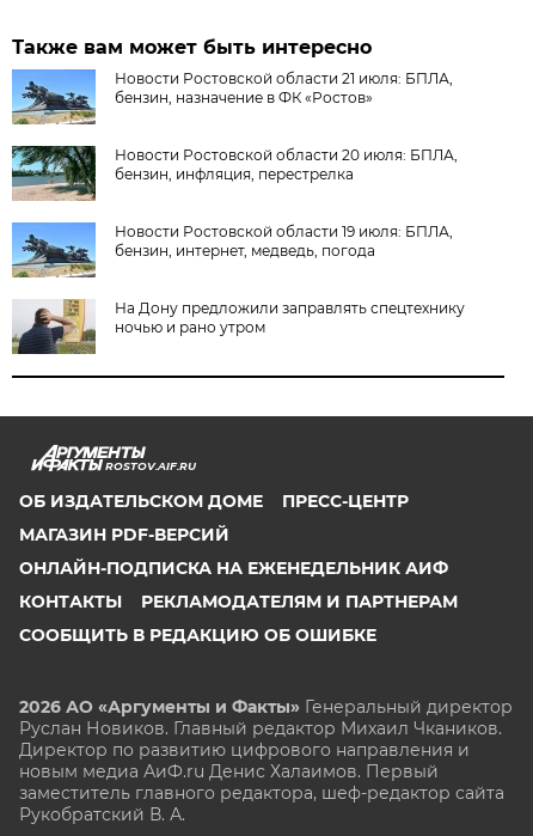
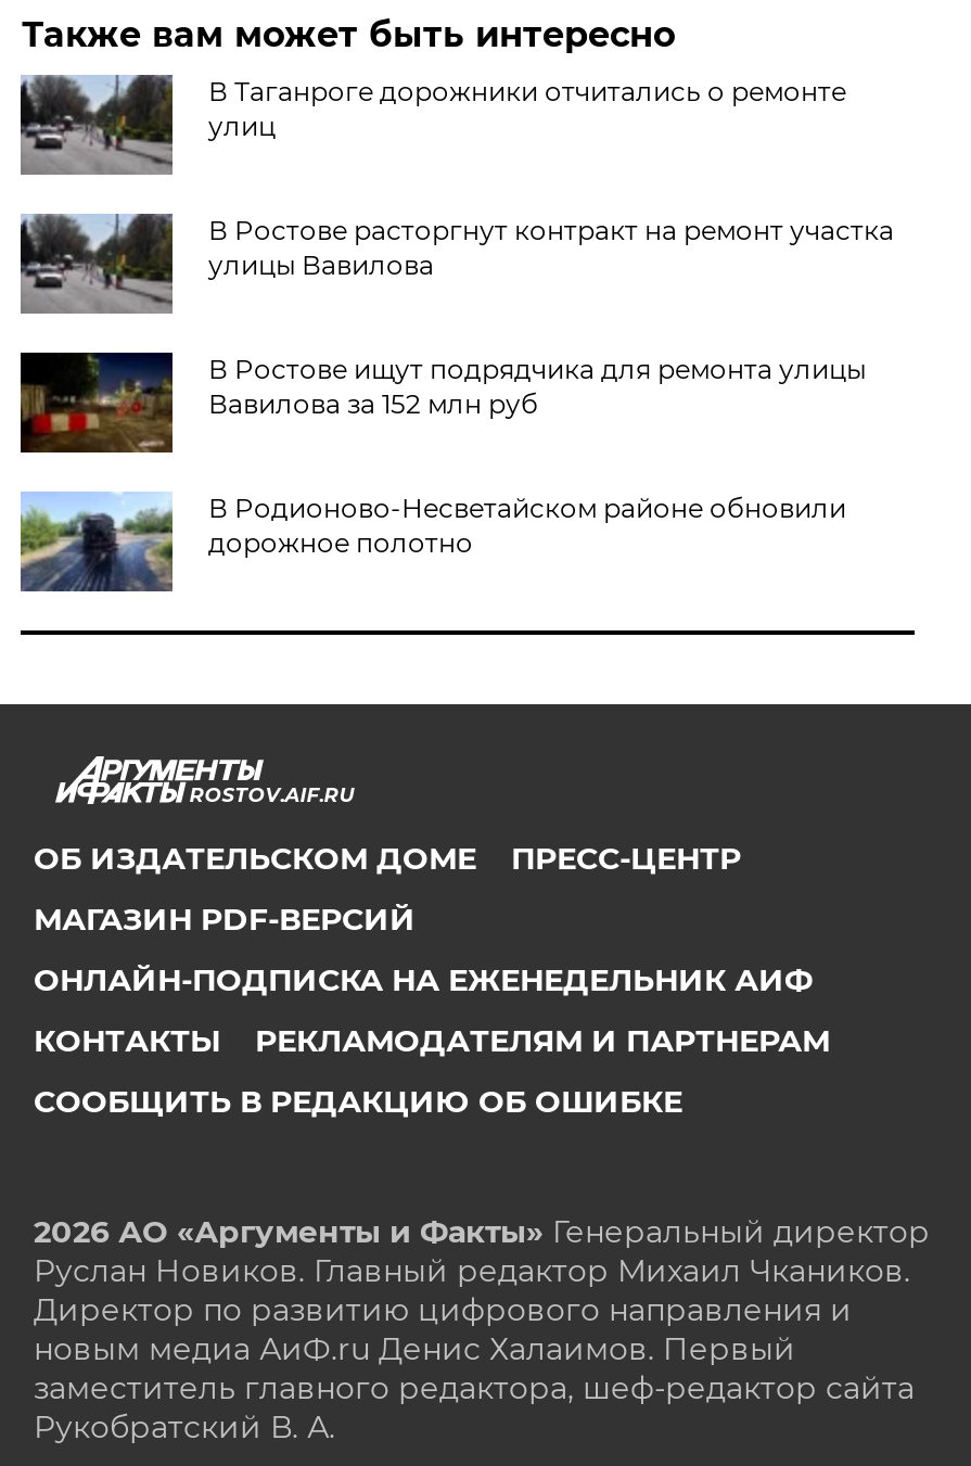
[11,68,453,124] [image] | Новости Ростовской области 21 июля: БПЛА, | бензин, назначение в ФК «Ростов» -> [18,73,846,175] [image] | В Таганроге дорожники отчитались о ремонте | улиц
[11,145,458,201] [image] | Новости Ростовской области 20 июля: БПЛА, | бензин, инфляция, перестрелка -> [18,212,894,314] [image] | В Ростове расторгнут контракт на ремонт участка | улицы Вавилова
[11,221,453,279] [image] | Новости Ростовской области 19 июля: БПЛА, | бензин, интернет, медведь, погода -> [18,350,866,455] [image] | В Ростове ищут подрядчика для ремонта улицы | Вавилова за 152 млн руб
[11,298,465,355] [image] | На Дону предложили заправлять спецтехнику | ночью и рано утром -> [18,491,846,591] [image] | В Родионово‑Несветайском районе обновили | дорожное полотно

